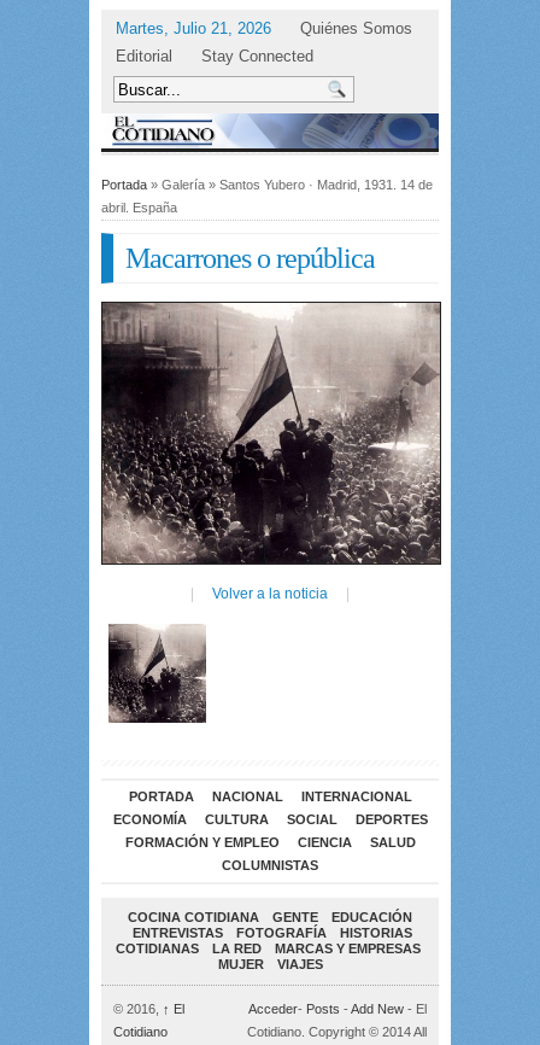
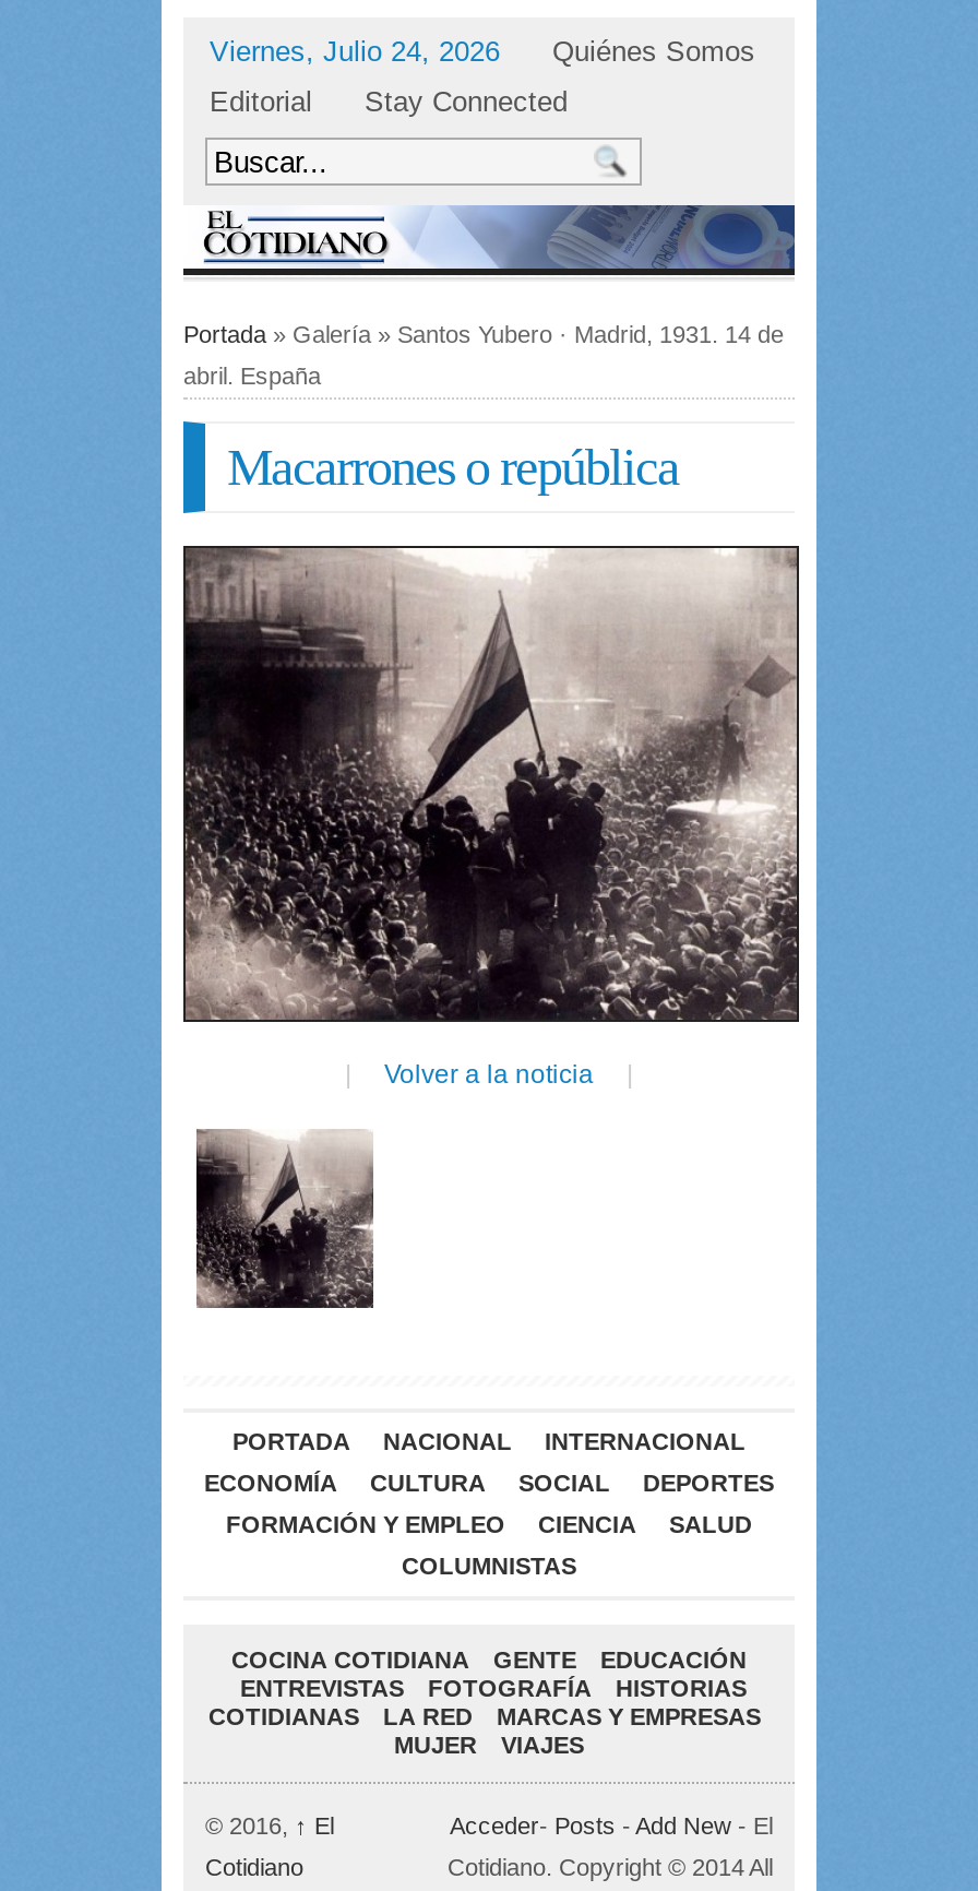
[116,19,271,37] Martes, Julio 21, 2026 -> [210,35,500,68] Viernes, Julio 24, 2026

